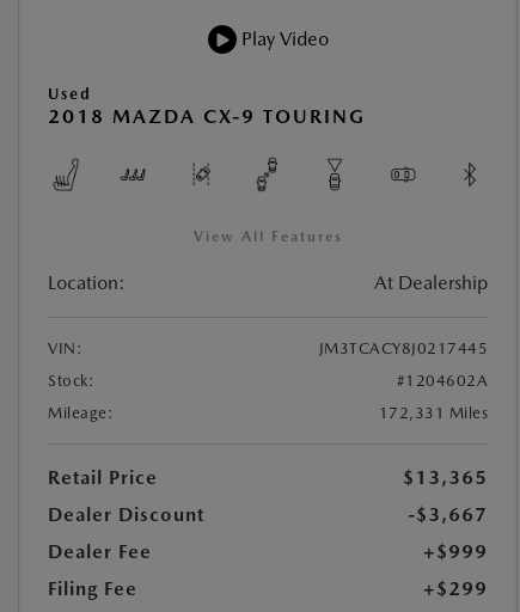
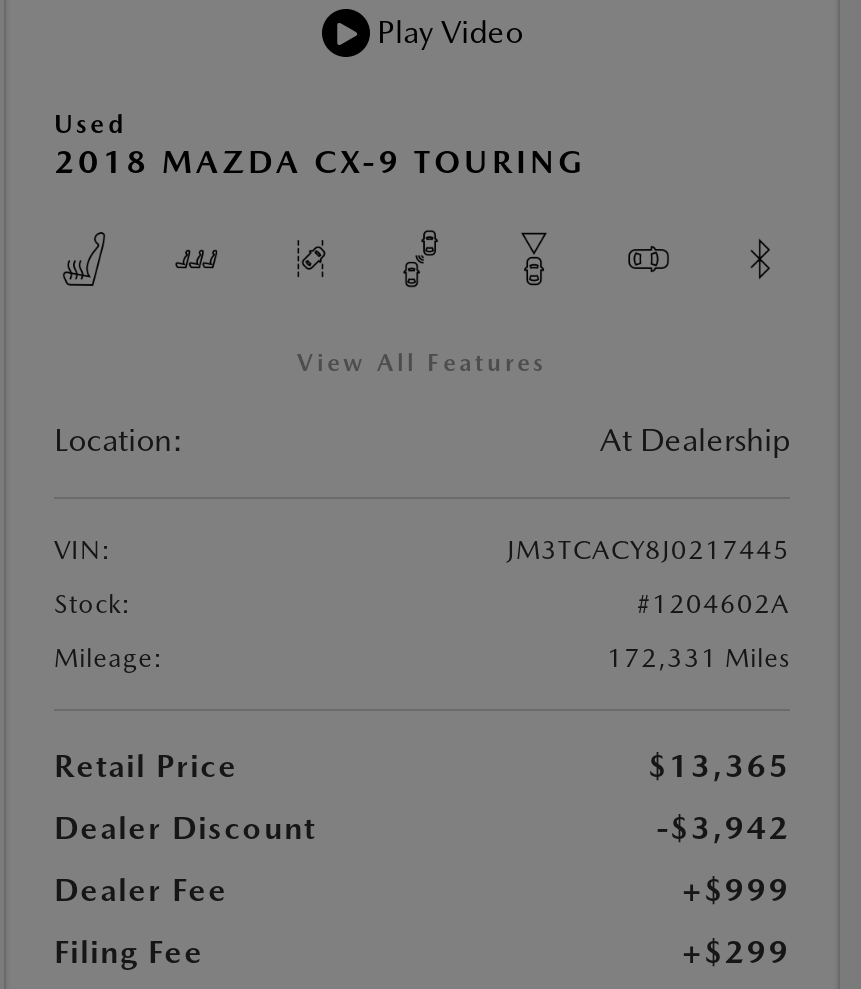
[408,503,488,525] -$3,667 -> [656,808,790,846] -$3,942

